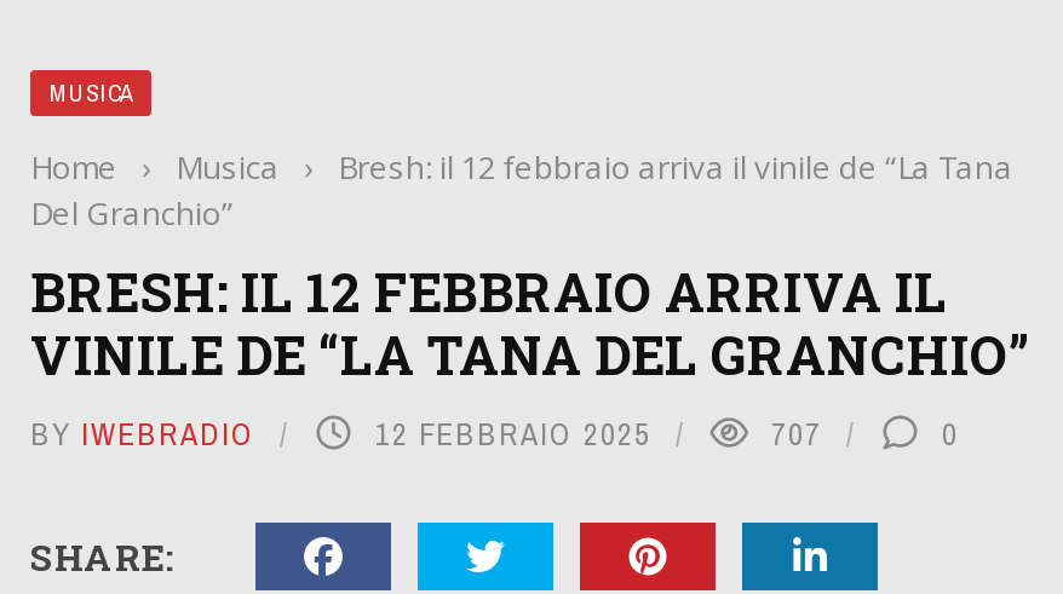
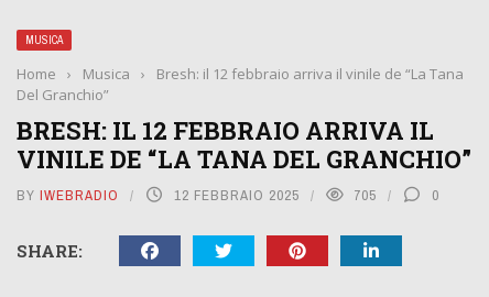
[771,414,822,455] 707 -> [354,186,377,205] 705

